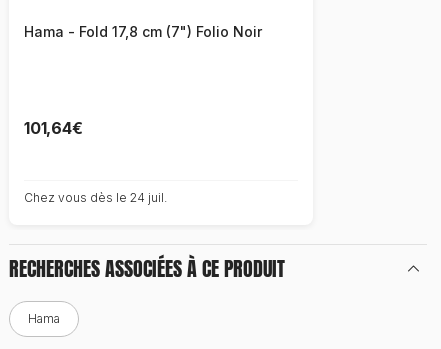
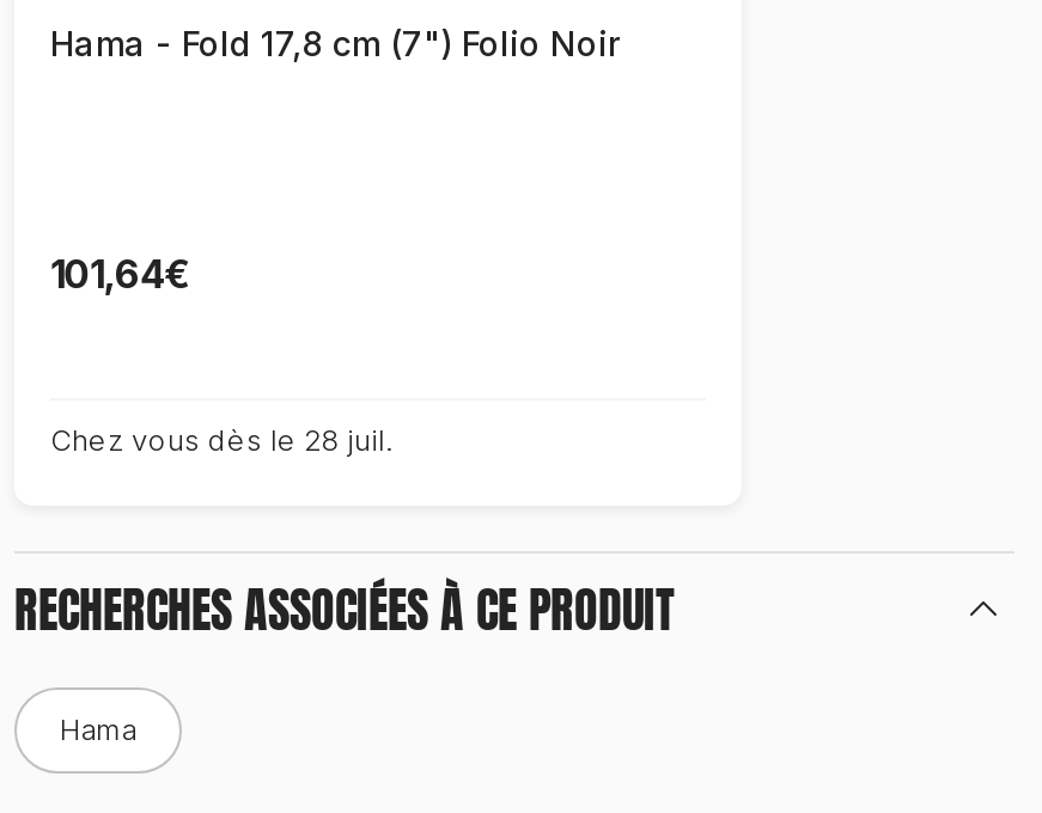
[24,190,167,205] Chez vous dès le 24 juil. -> [50,422,392,458] Chez vous dès le 28 juil.

